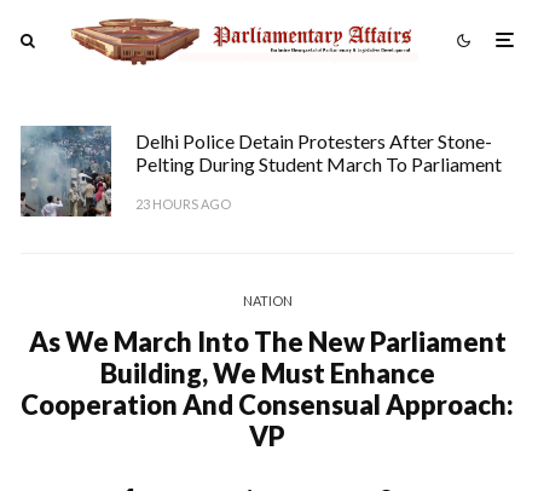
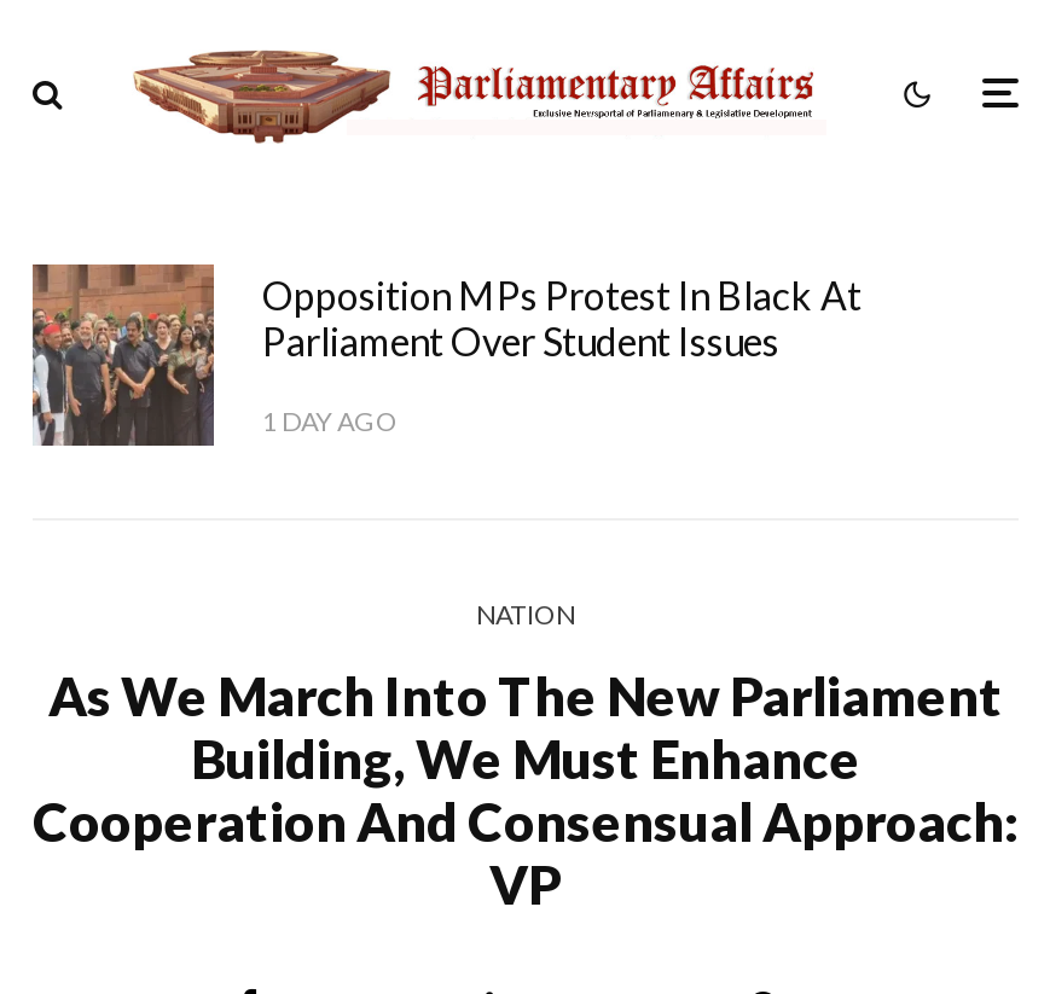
[21,125,502,216] [image] | Delhi Police Detain Protesters After Stone- | Pelting During Student March To Parliament -> [30,262,862,446] [image] | Opposition MPs Protest In Black At | Parliament Over Student Issues
[135,196,231,211] 23 HOURS AGO -> [262,404,398,435] 1 DAY AGO

